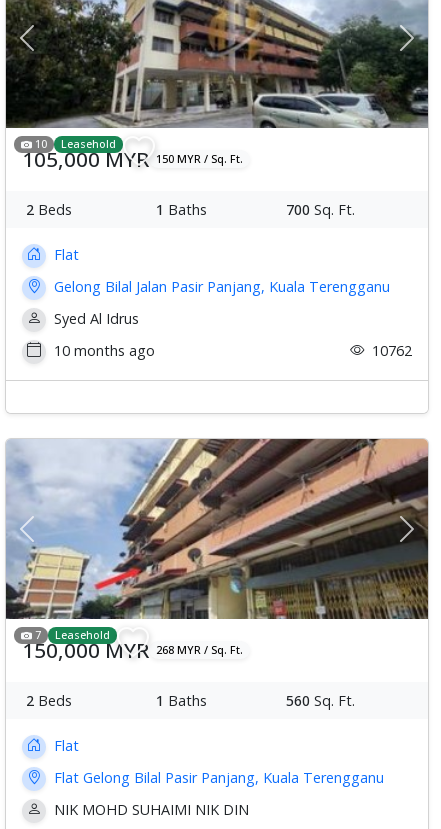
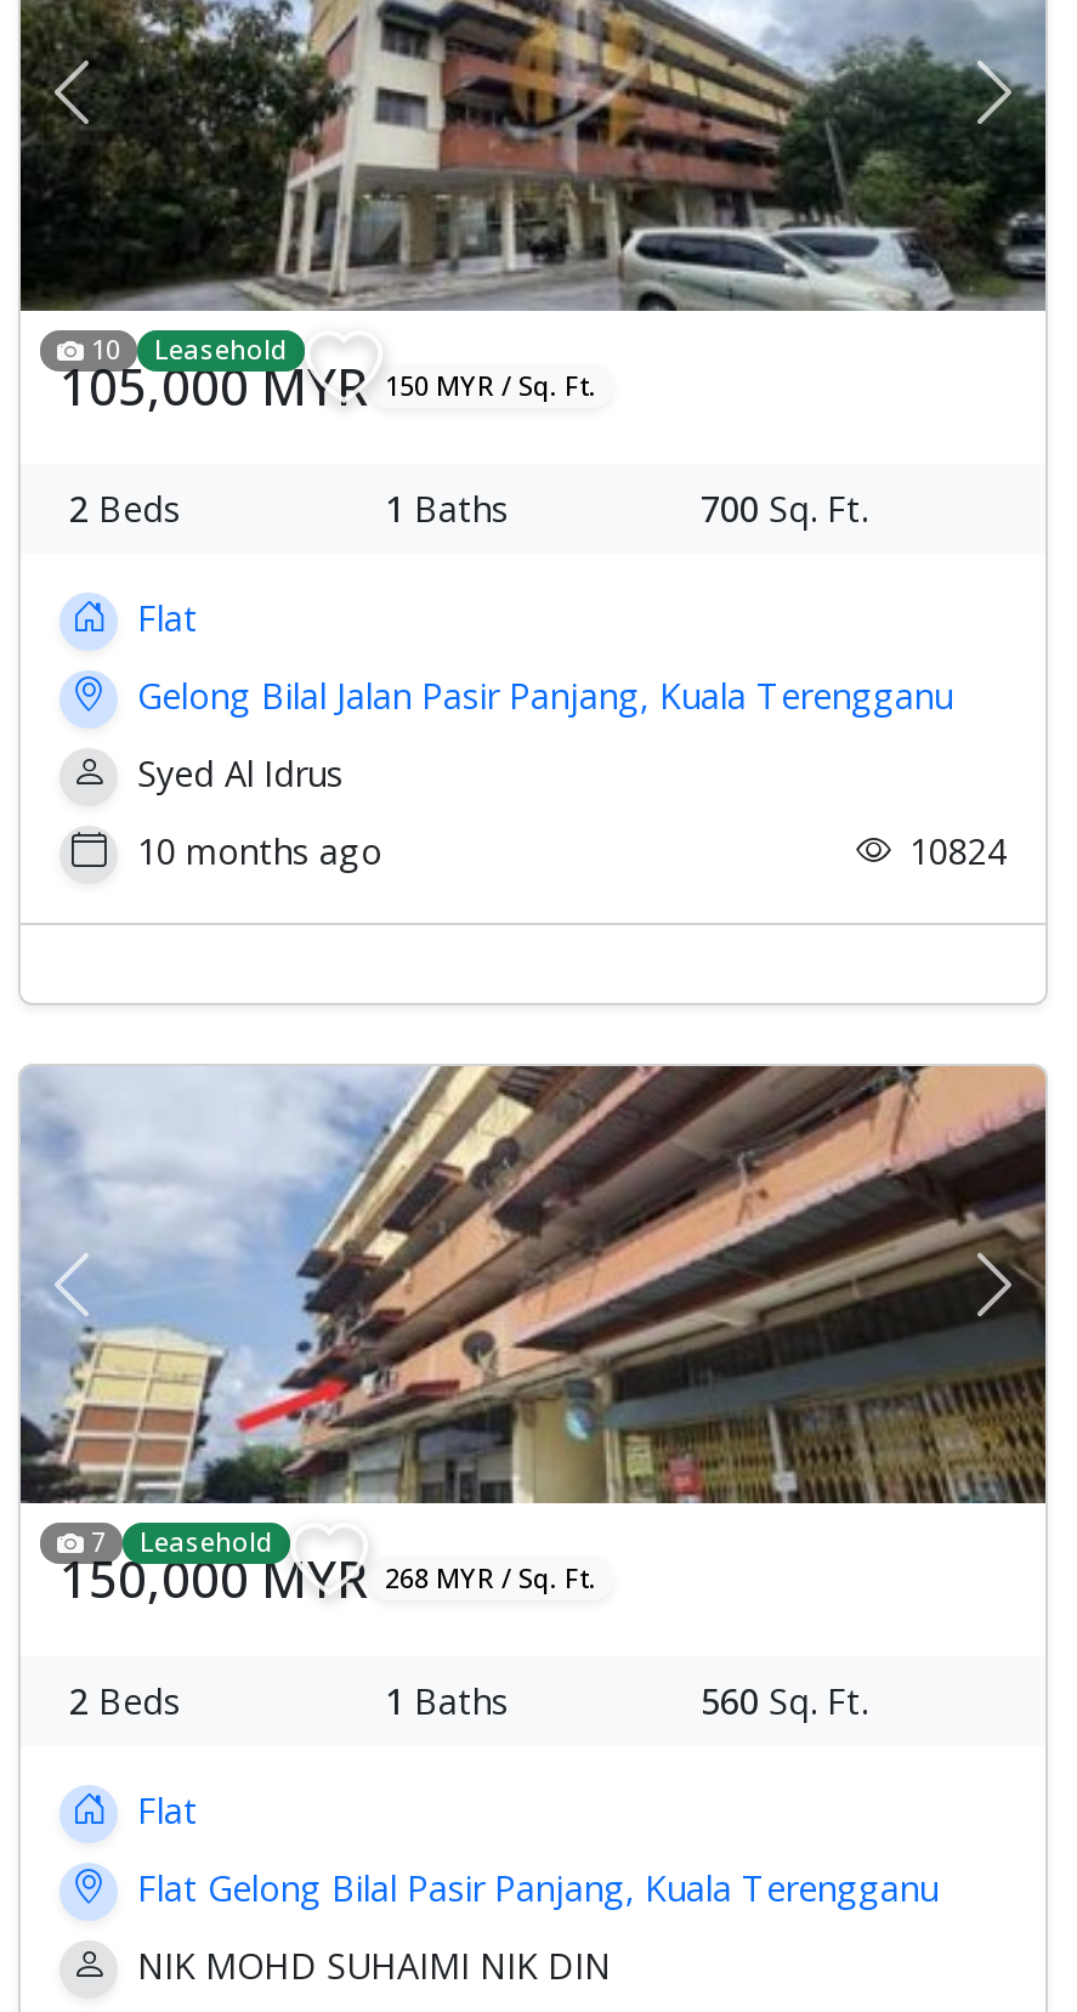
[368,341,412,360] 10762 -> [900,827,1007,873] 10824

